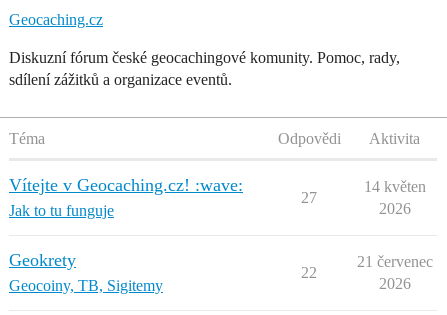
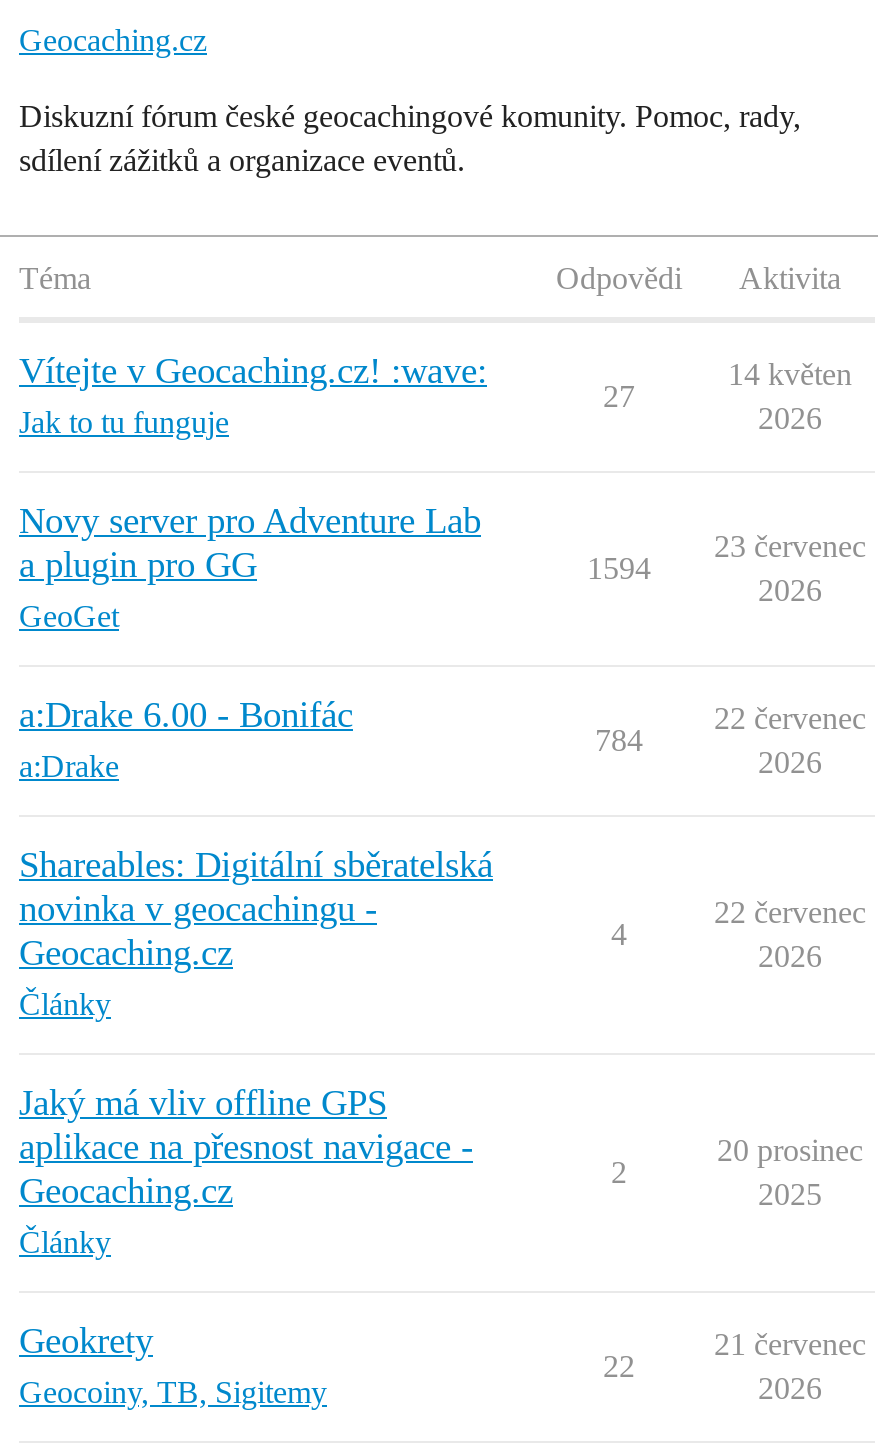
none -> [19,501,481,633] Novy server pro Adventure Lab | a plugin pro GG | GeoGet
none -> [19,529,866,783] 23 červenec | 2026 | a:Drake 6.00 - Bonifác | a:Drake
none -> [19,701,866,1021] 22 červenec | 2026 | Shareables: Digitální sběratelská | novinka v geocachingu - | Geocaching.cz | Články
none -> [19,1083,473,1259] Jaký má vliv offline GPS | aplikace na přesnost navigace - | Geocaching.cz | Články
none -> [587,551,651,585] 1594
none -> [595,723,643,757] 784
none -> [611,917,627,951] 4
none -> [611,1155,627,1189] 2
none -> [714,895,866,973] 22 červenec | 2026
none -> [717,1133,863,1211] 20 prosinec | 2025

